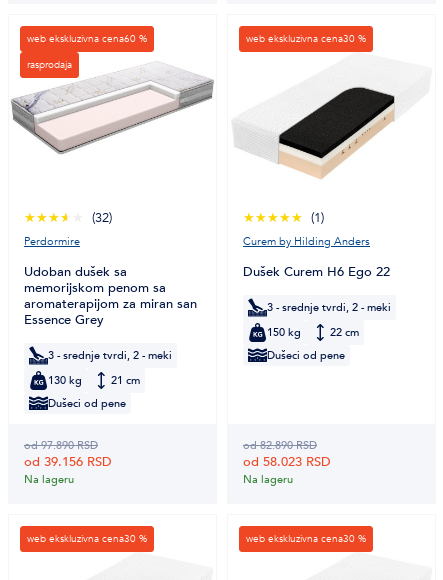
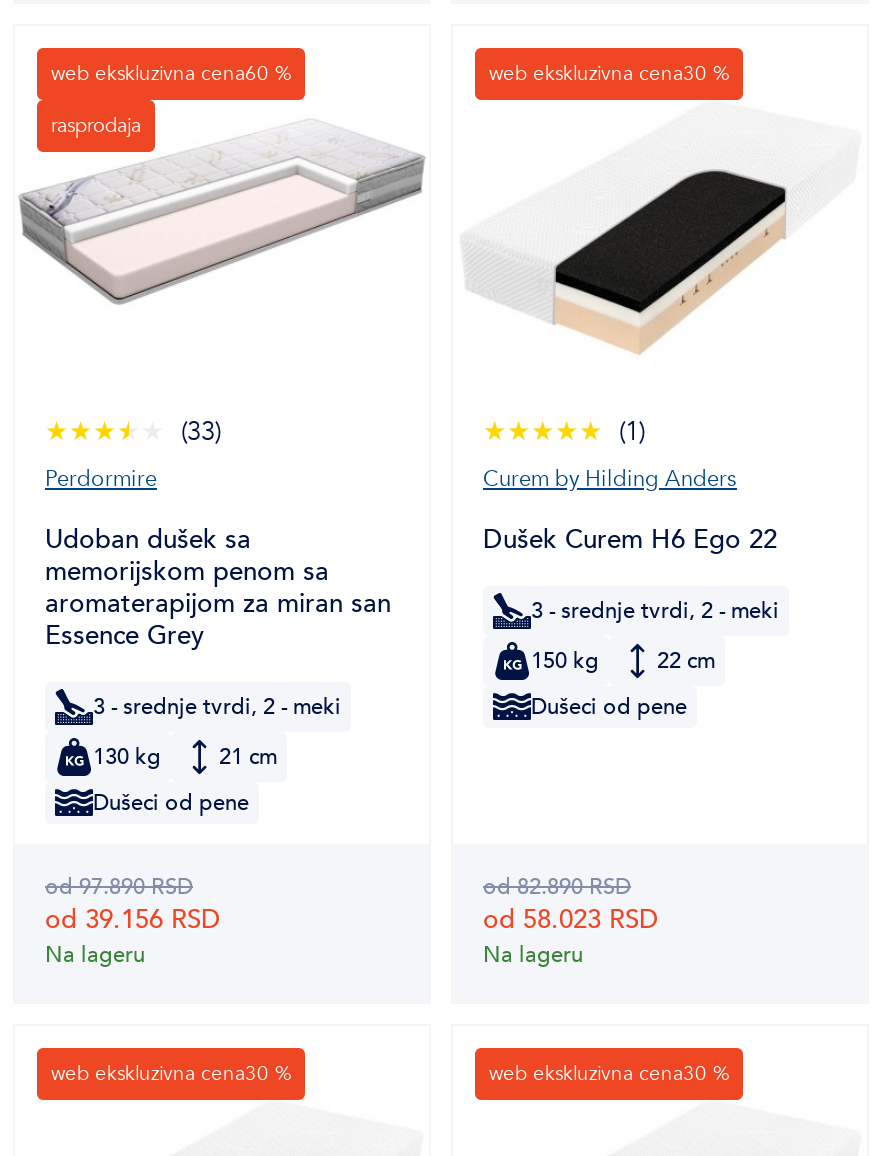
[92,208,112,226] (32) -> [181,413,221,449] (33)

